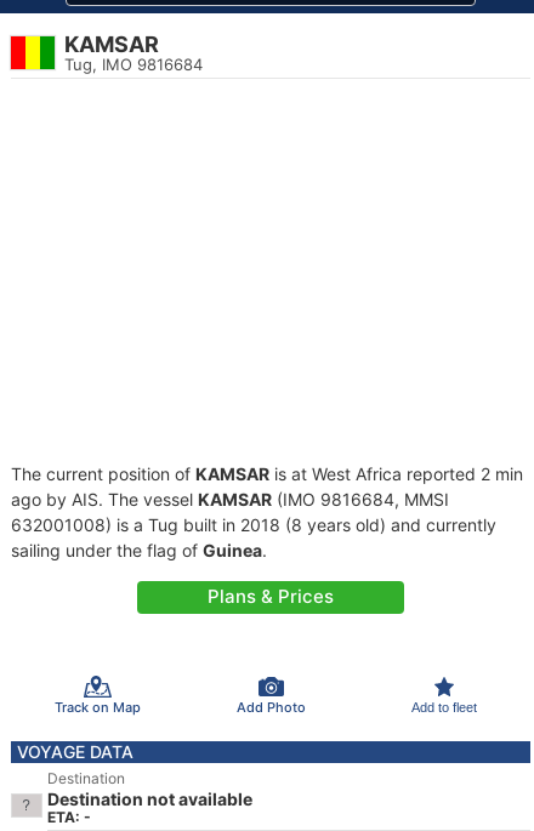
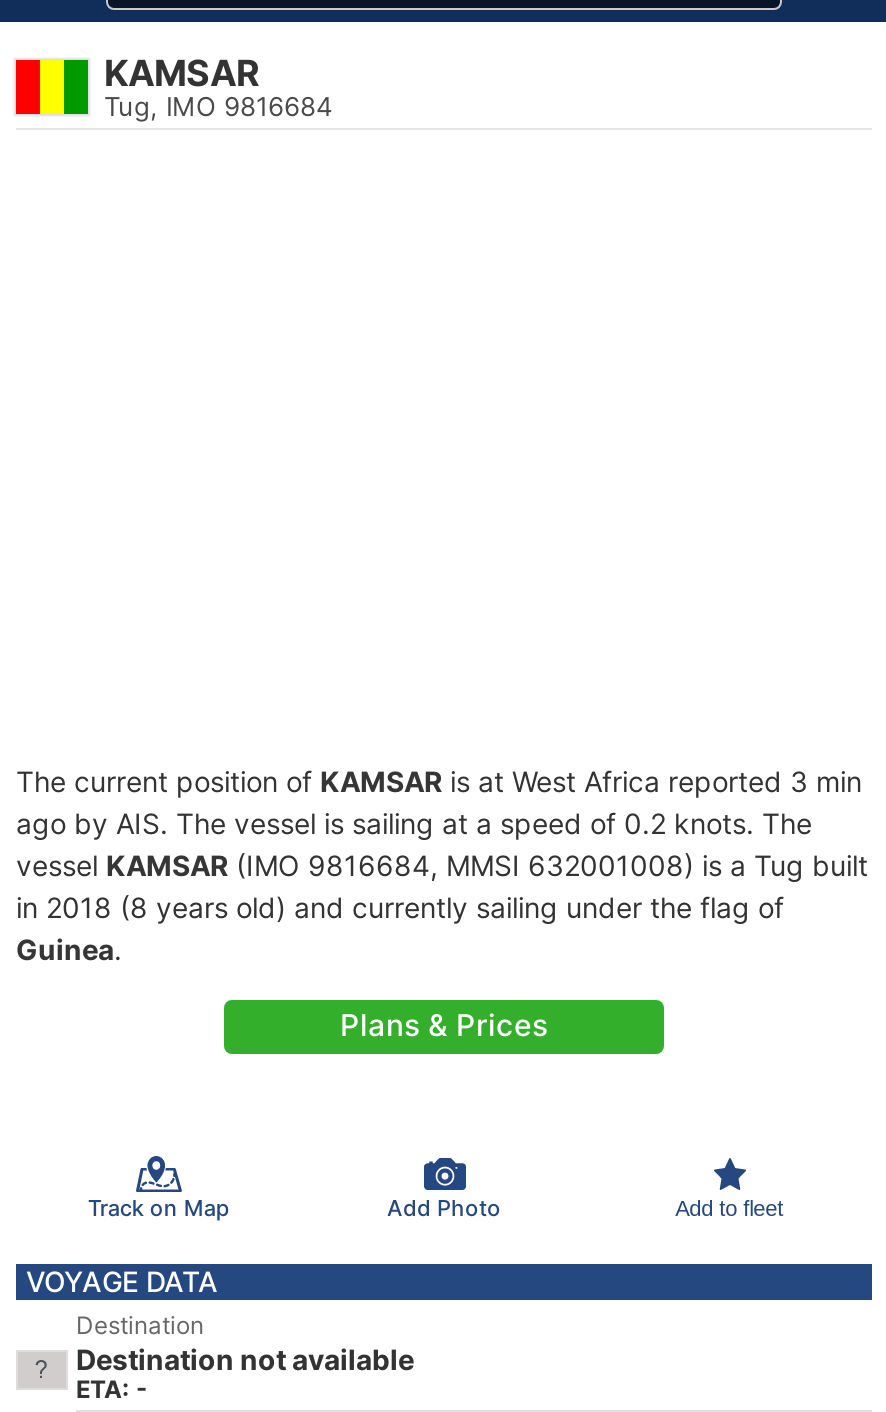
[11,463,523,560] The current position of KAMSAR is at West Africa reported 2 min | ago by AIS. The vessel KAMSAR (IMO 9816684, MMSI | 632001008) is a Tug built in 2018 (8 years old) and currently | sailing under the flag of Guinea. -> [16,764,868,966] The current position of KAMSAR is at West Africa reported 3 min | ago by AIS. The vessel is sailing at a speed of 0.2 knots. The | vessel KAMSAR (IMO 9816684, MMSI 632001008) is a Tug built | in 2018 (8 years old) and currently sailing under the flag of | Guinea.

